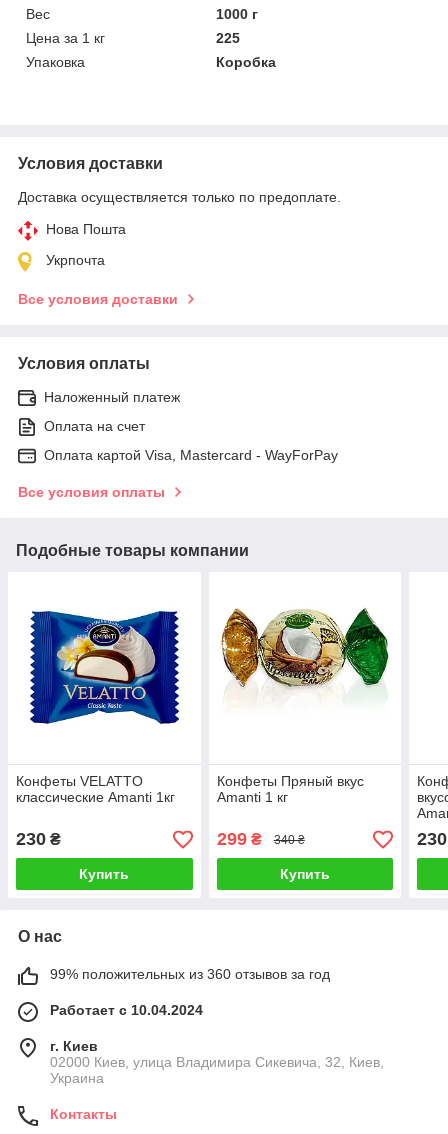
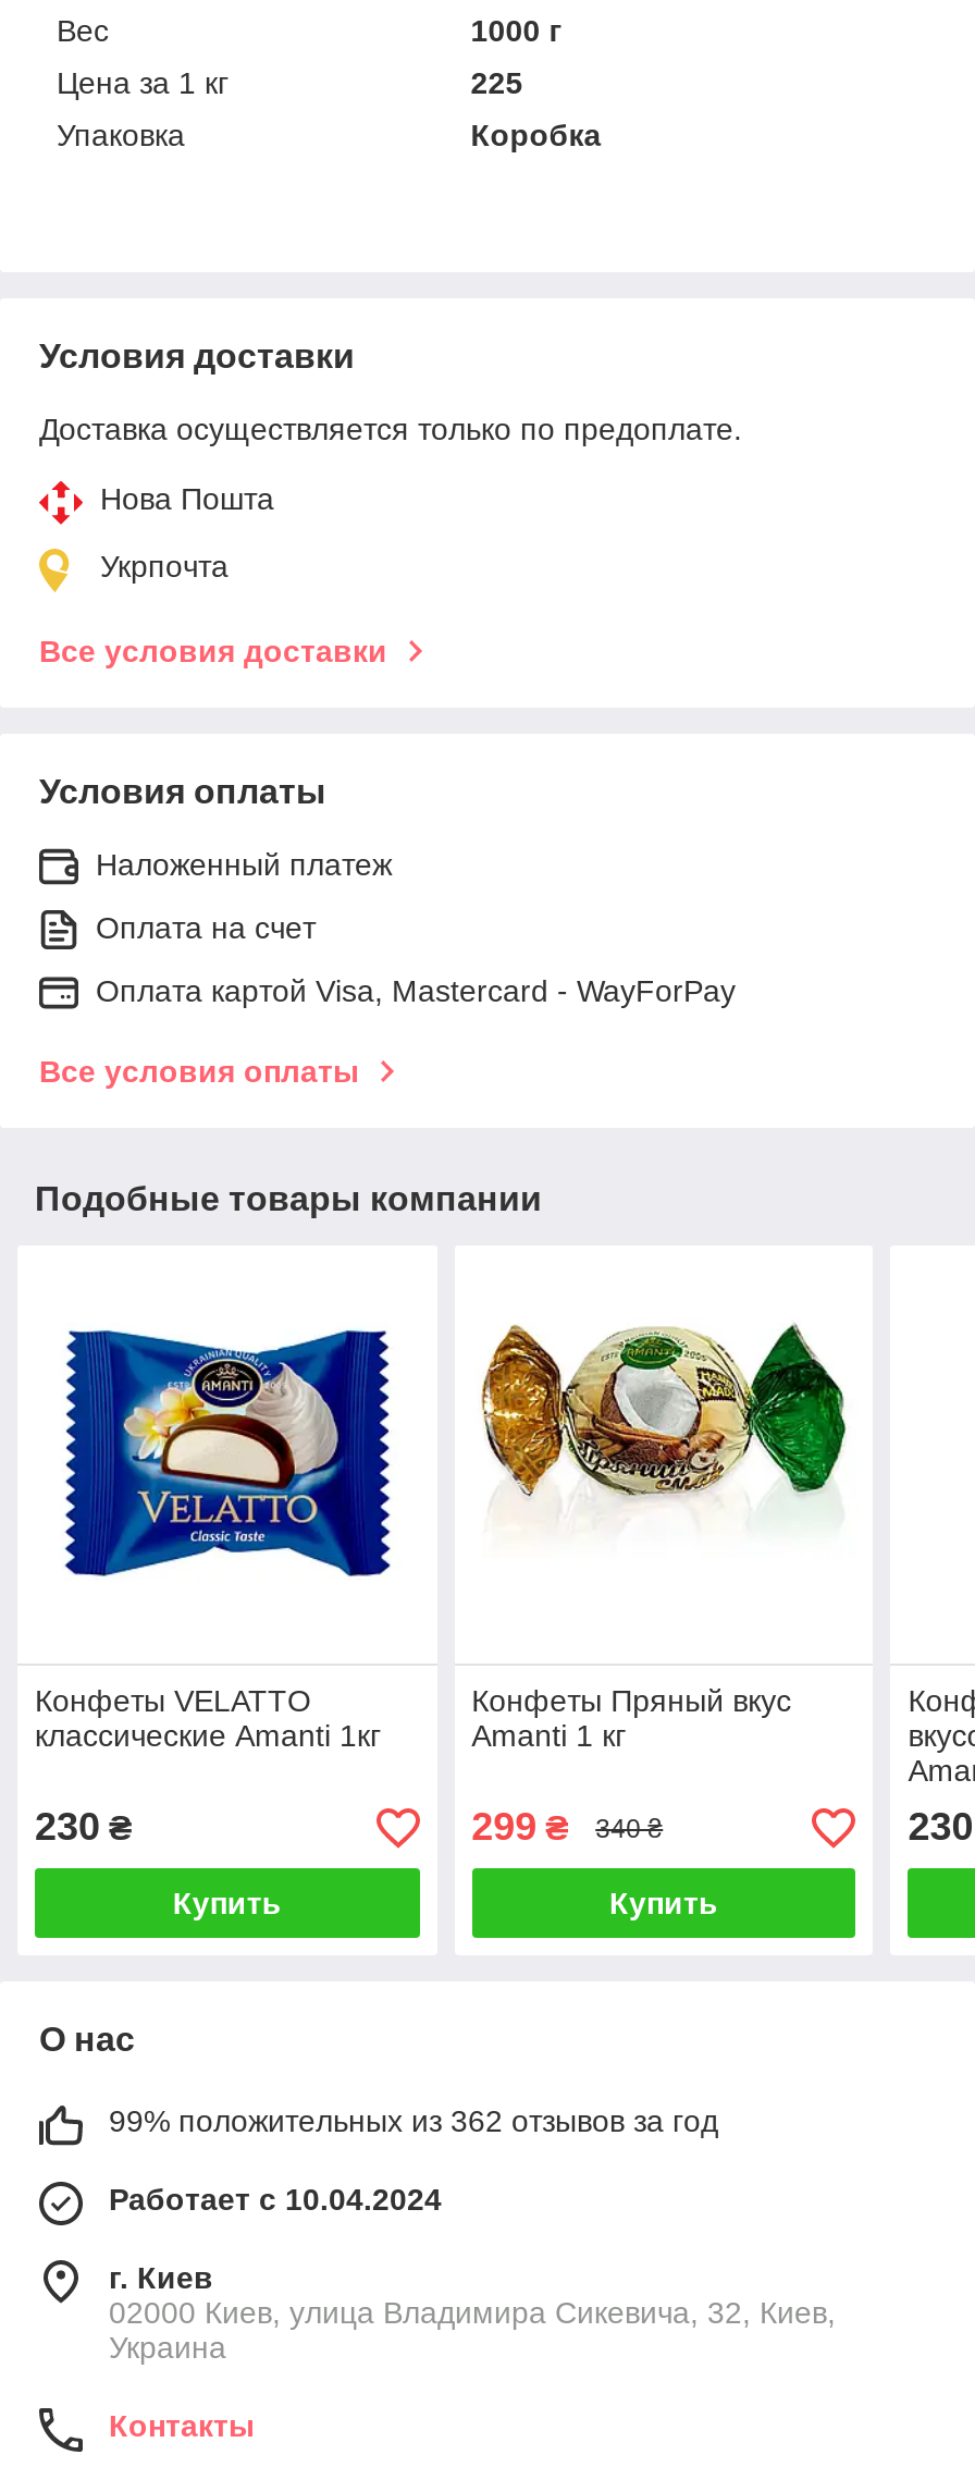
[50,966,330,982] 99% положительных из 360 отзывов за год -> [109,2104,718,2139] 99% положительных из 362 отзывов за год

